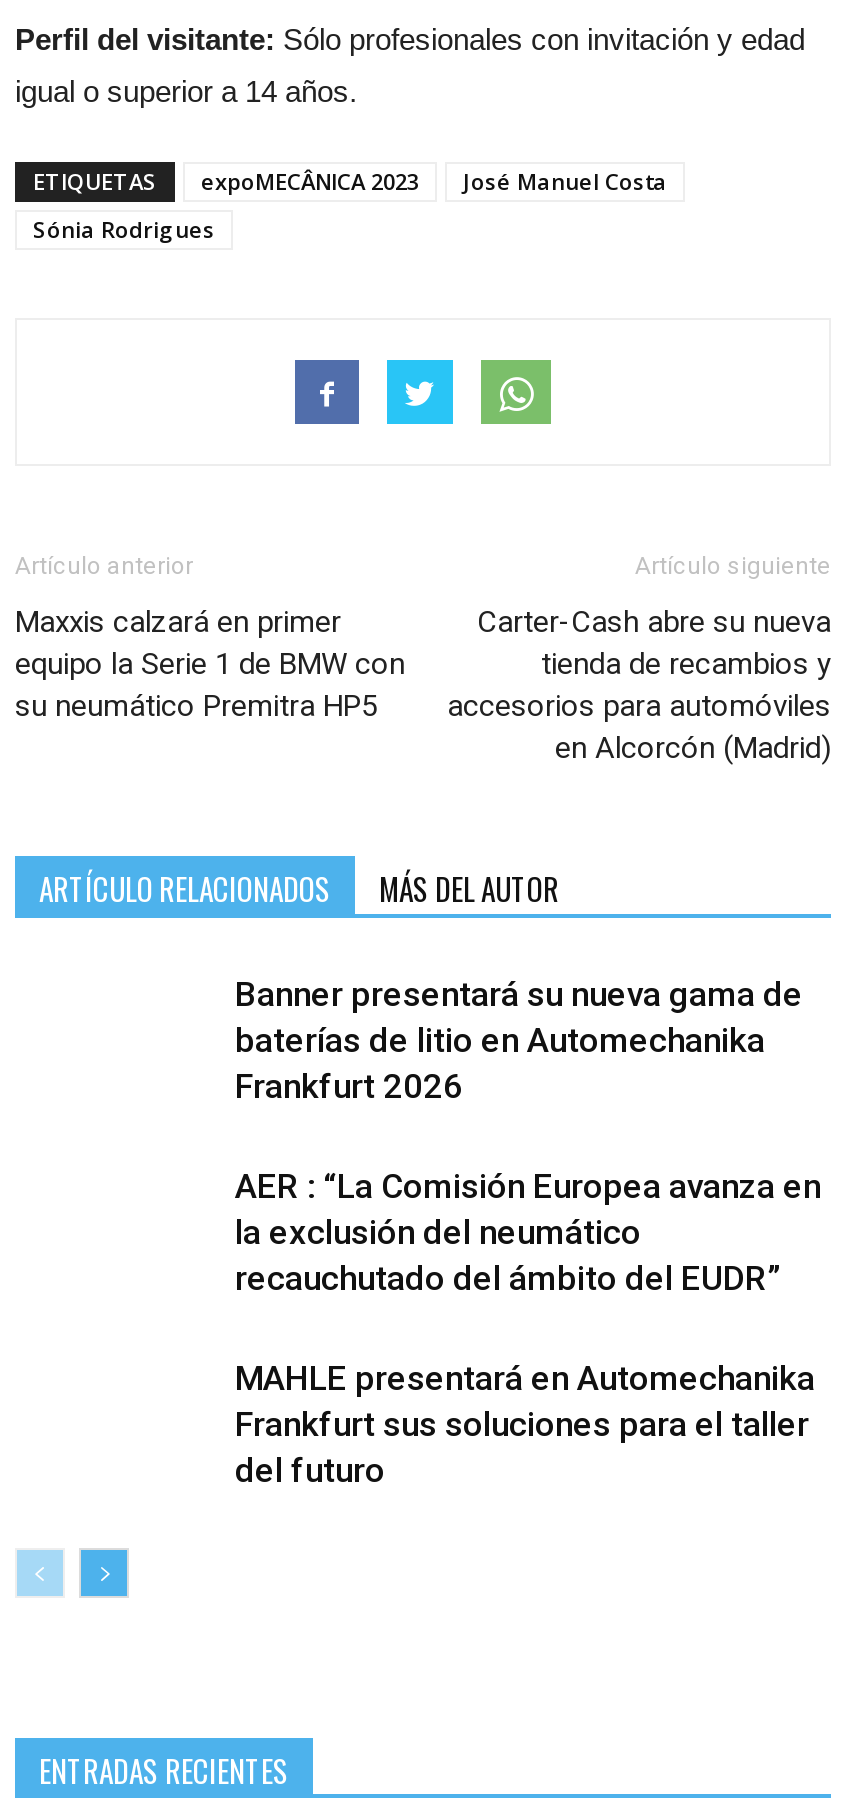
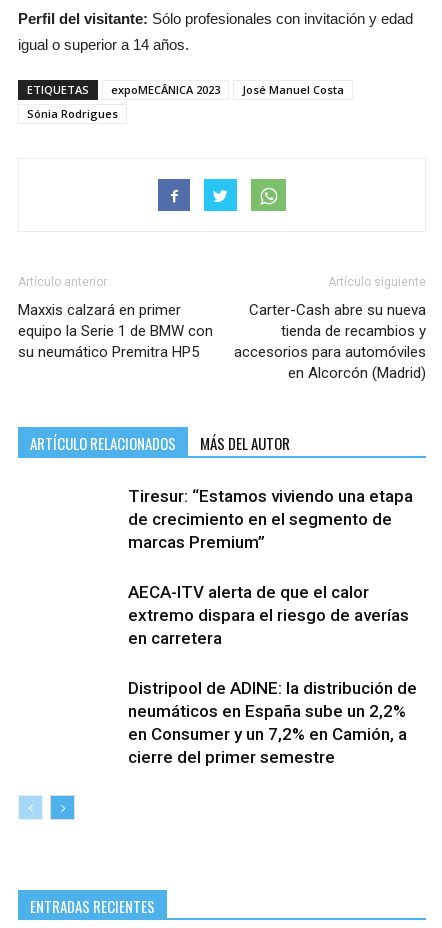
[235,973,803,1105] Banner presentará su nueva gama de | baterías de litio en Automechanika | Frankfurt 2026 -> [128,486,413,552] Tiresur: “Estamos viviendo una etapa | de crecimiento en el segmento de | marcas Premium”
[235,1165,821,1297] AER : “La Comisión Europea avanza en | la exclusión del neumático | recauchutado del ámbito del EUDR” -> [128,582,409,648] AECA-ITV alerta de que el calor | extremo dispara el riesgo de averías | en carretera
[235,1357,815,1489] MAHLE presentará en Automechanika | Frankfurt sus soluciones para el taller | del futuro -> [128,678,417,767] Distripool de ADINE: la distribución de | neumáticos en España sube un 2,2% | en Consumer y un 7,2% en Camión, a | cierre del primer semestre

